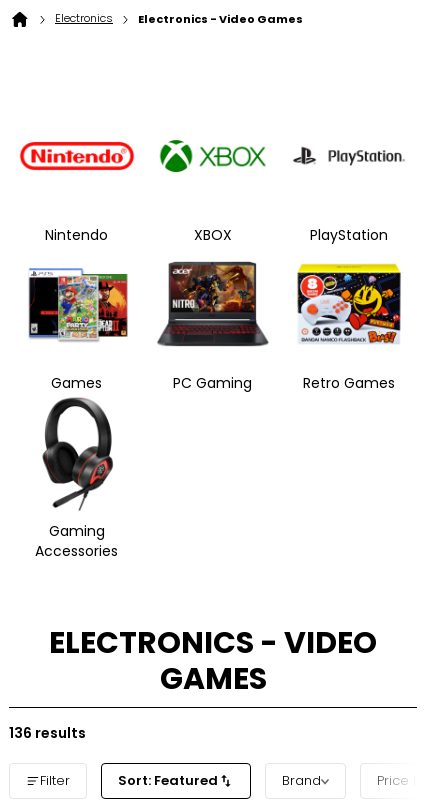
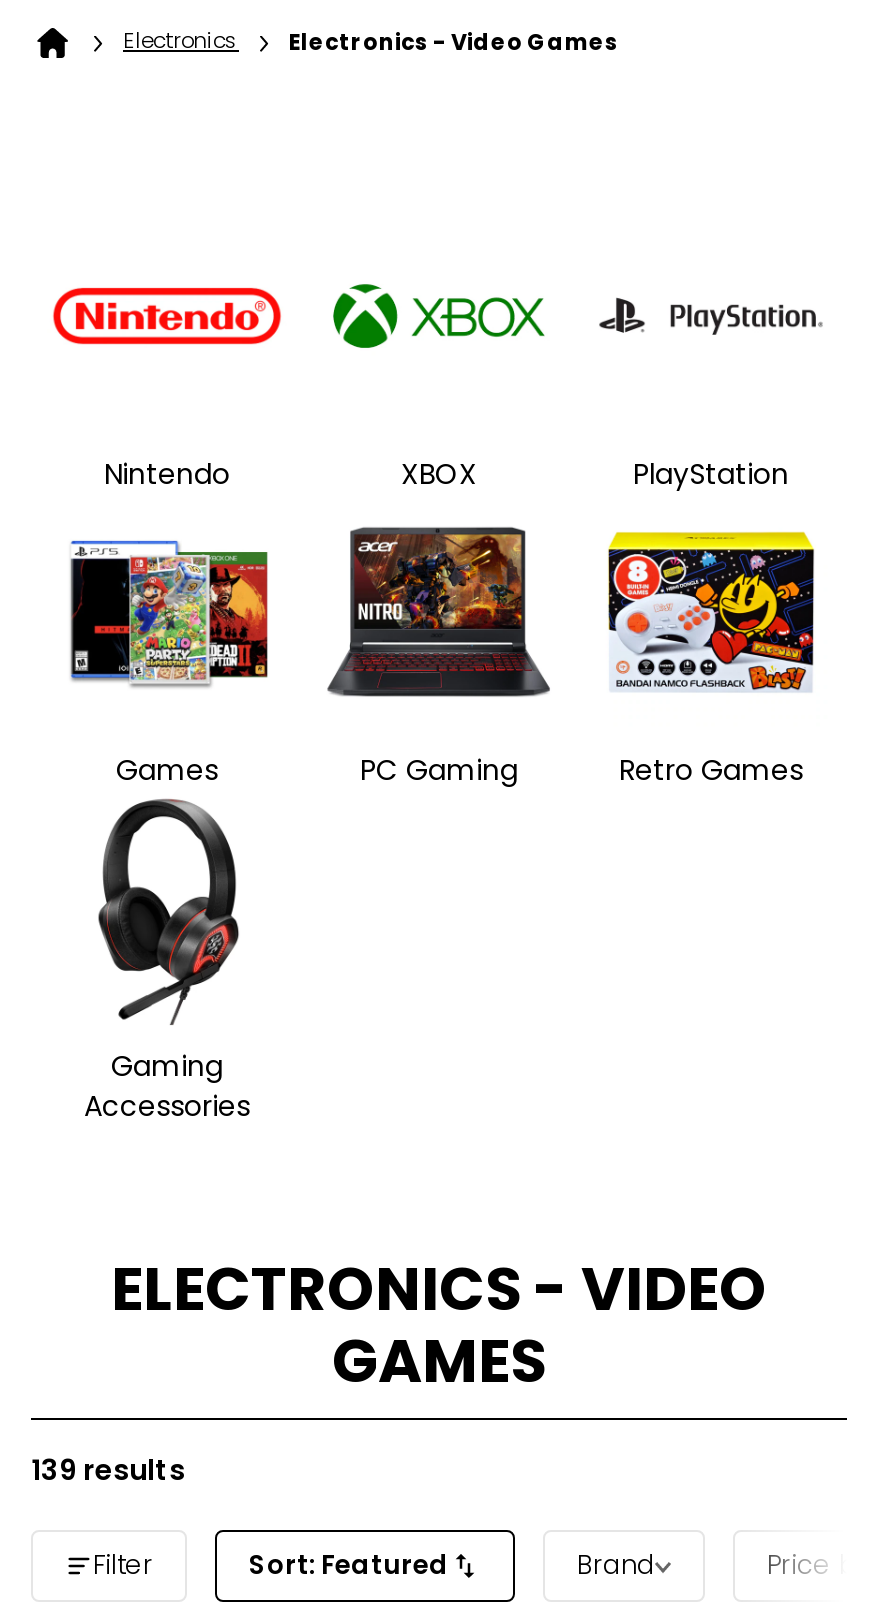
[9,723,86,743] 136 results -> [31,1451,185,1491] 139 results

